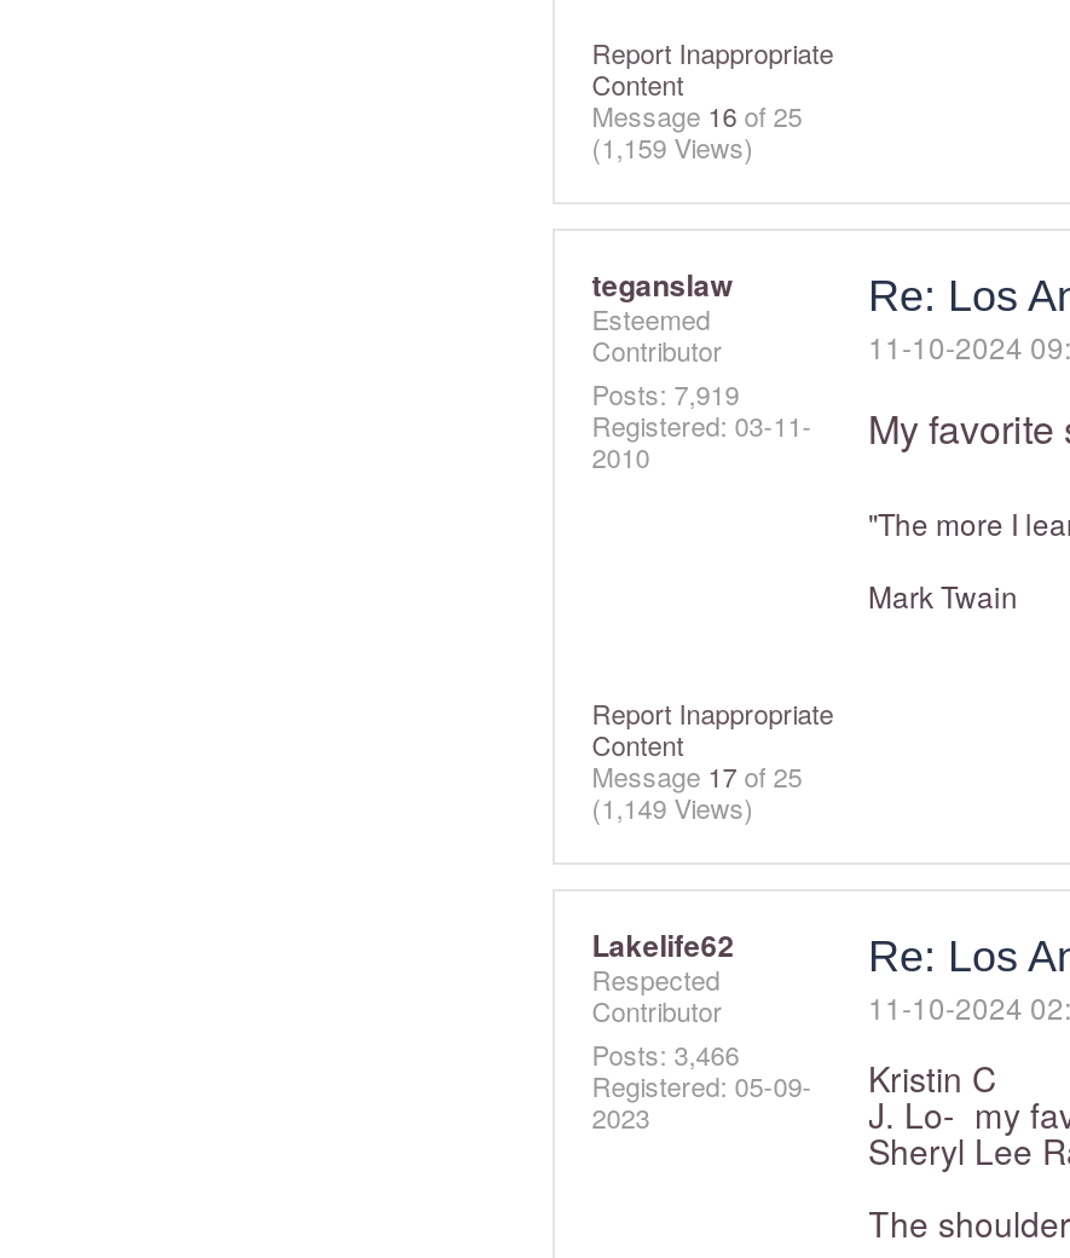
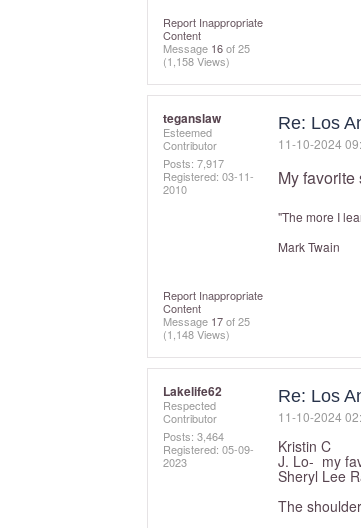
[592,127,754,165] (1,159 Views) -> [163,53,230,69] (1,158 Views)
[592,373,739,412] Posts: 7,919 -> [163,155,224,171] Posts: 7,917
[592,787,754,826] (1,149 Views) -> [163,326,230,342] (1,148 Views)
[592,1034,739,1072] Posts: 3,466 -> [163,428,224,444] Posts: 3,464

